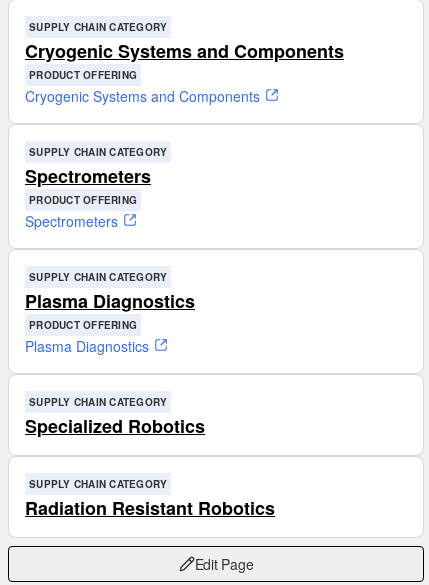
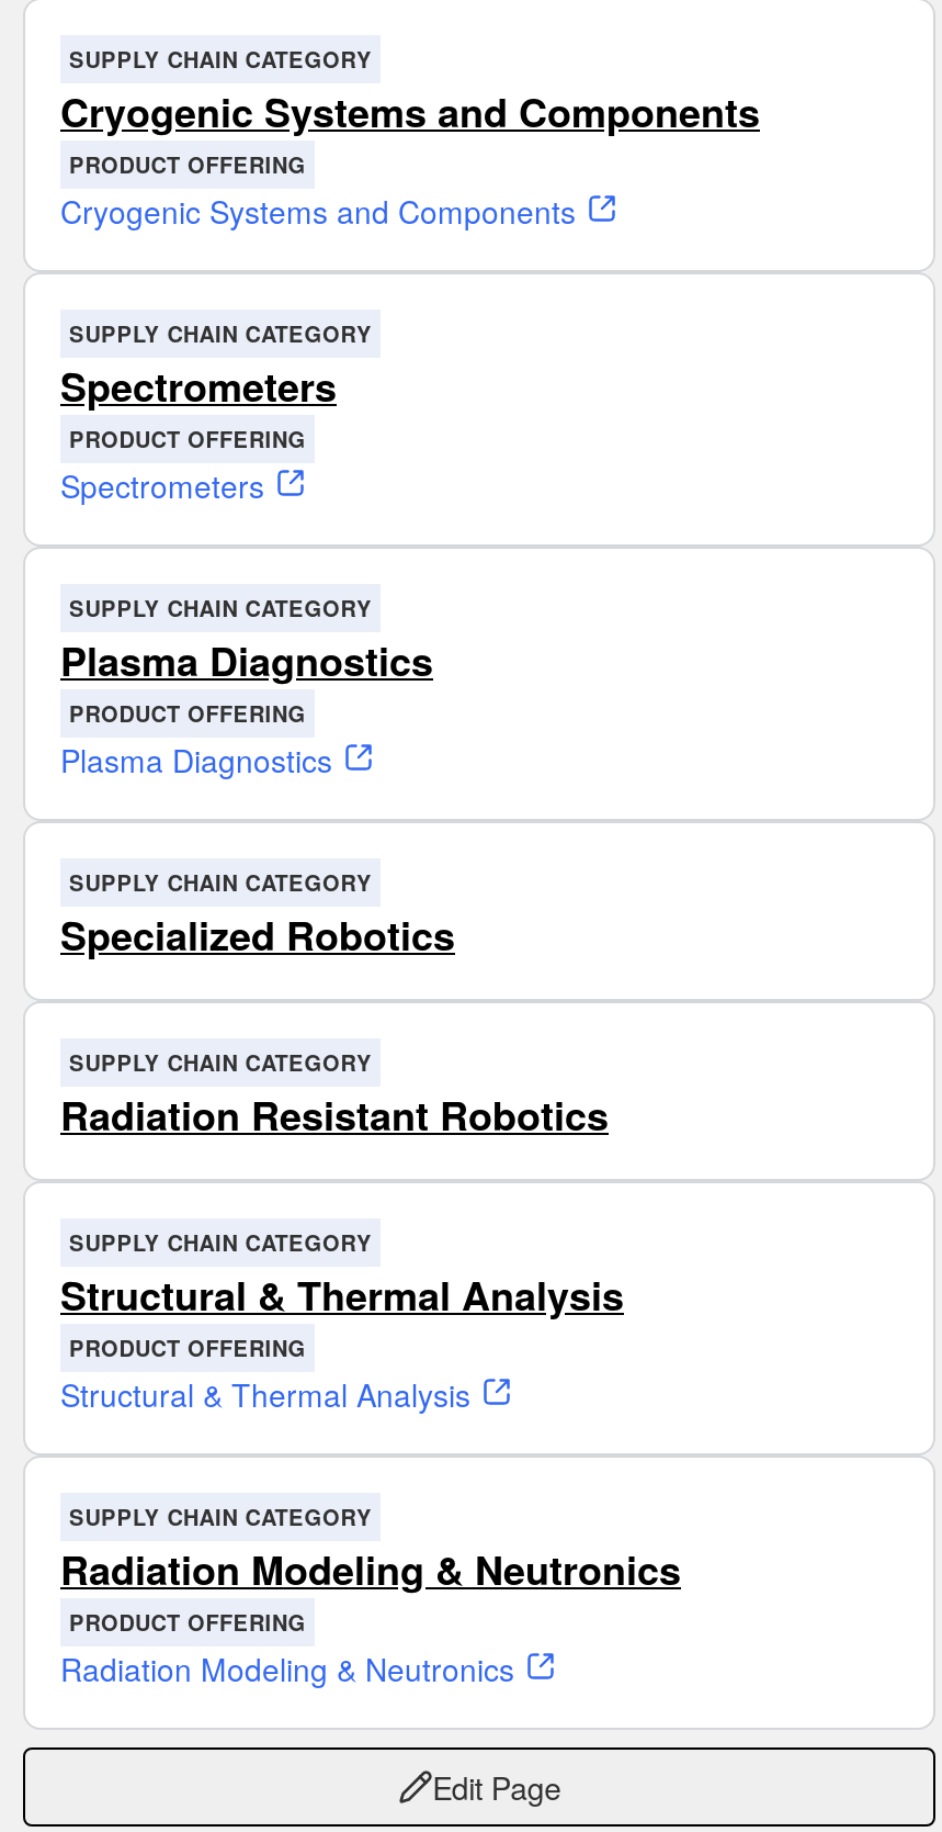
none -> [60,1227,681,1690] SUPPLY CHAIN CATEGORY | Structural & Thermal Analysis | PRODUCT OFFERING | Structural & Thermal Analysis | SUPPLY CHAIN CATEGORY | Radiation Modeling & Neutronics | PRODUCT OFFERING | Radiation Modeling & Neutronics

